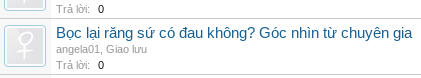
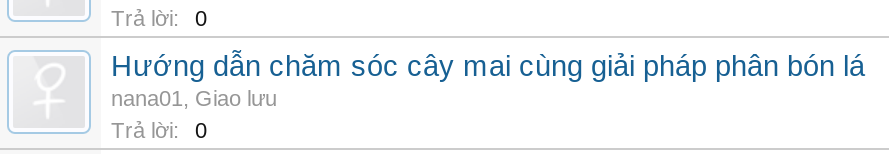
[56,25,412,55] Bọc lại răng sứ có đau không? Góc nhìn từ chuyên gia | angela01, Giao lưu -> [111,50,865,110] Hướng dẫn chăm sóc cây mai cùng giải pháp phân bón lá | nana01, Giao lưu

